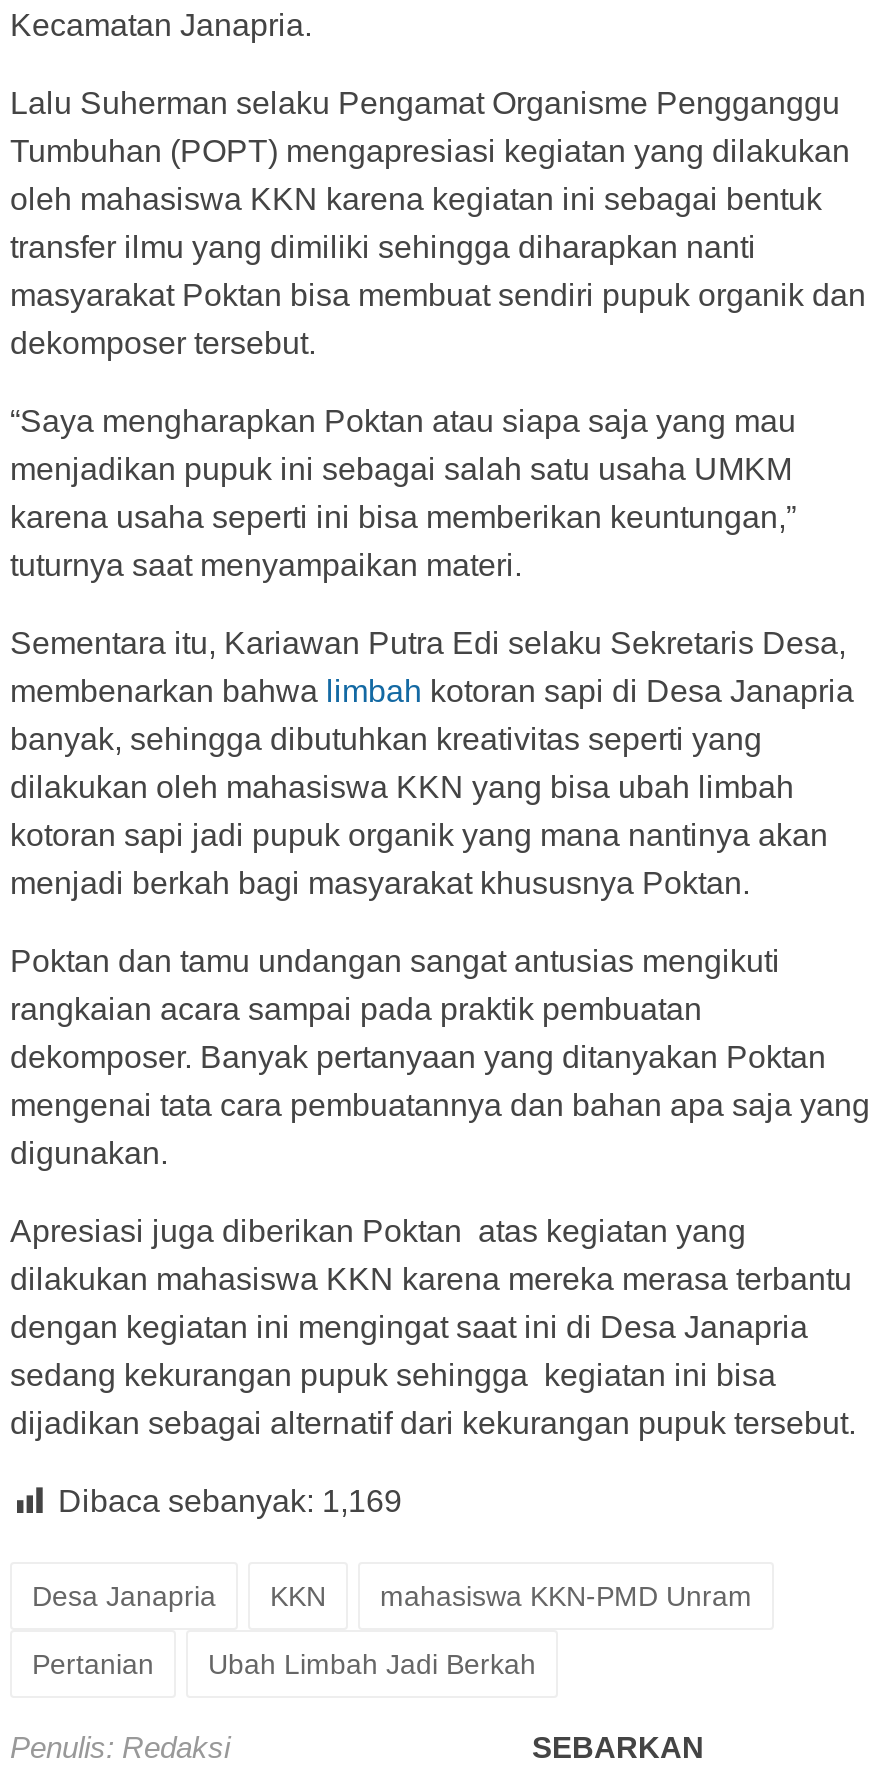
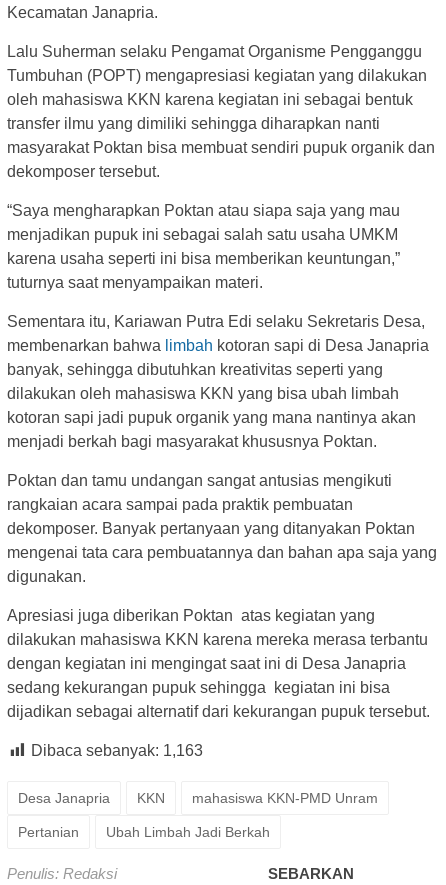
[58,1484,402,1518] Dibaca sebanyak: 1,169 -> [31,742,203,759] Dibaca sebanyak: 1,163

